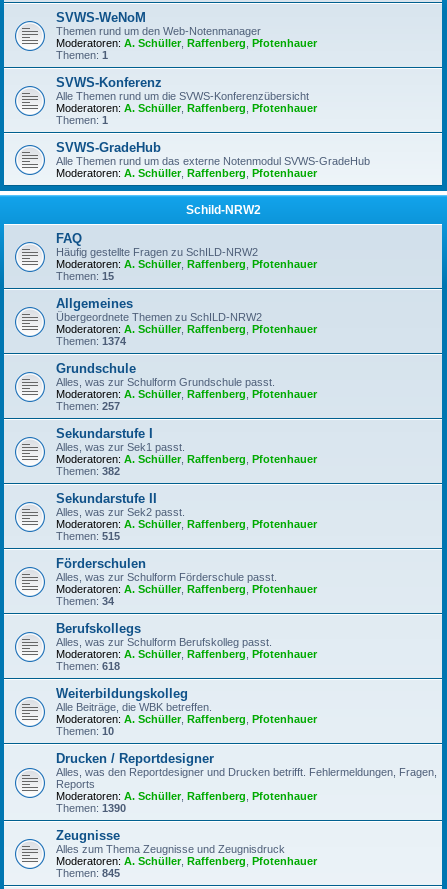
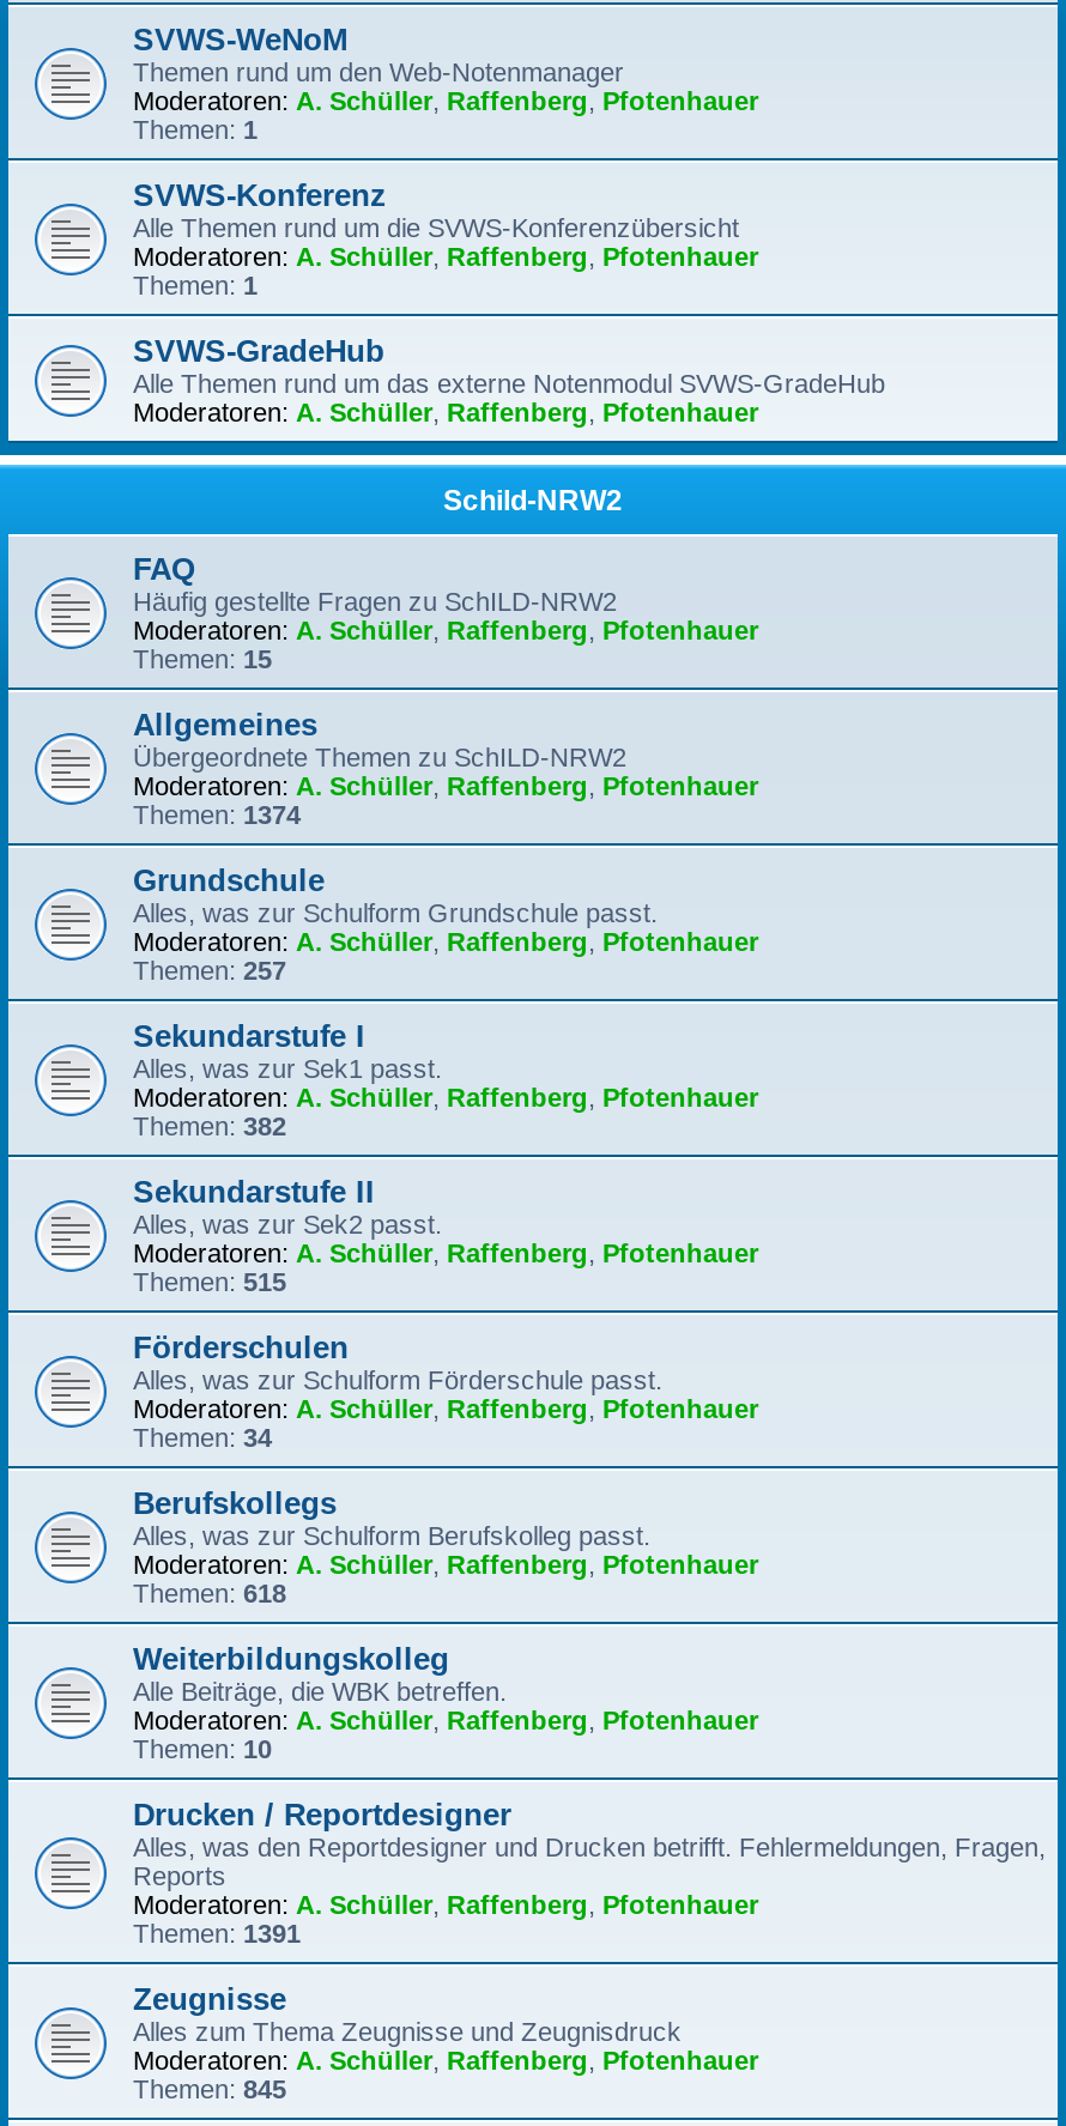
[56,802,126,814] Themen: 1390 -> [133,1919,301,1948] Themen: 1391

